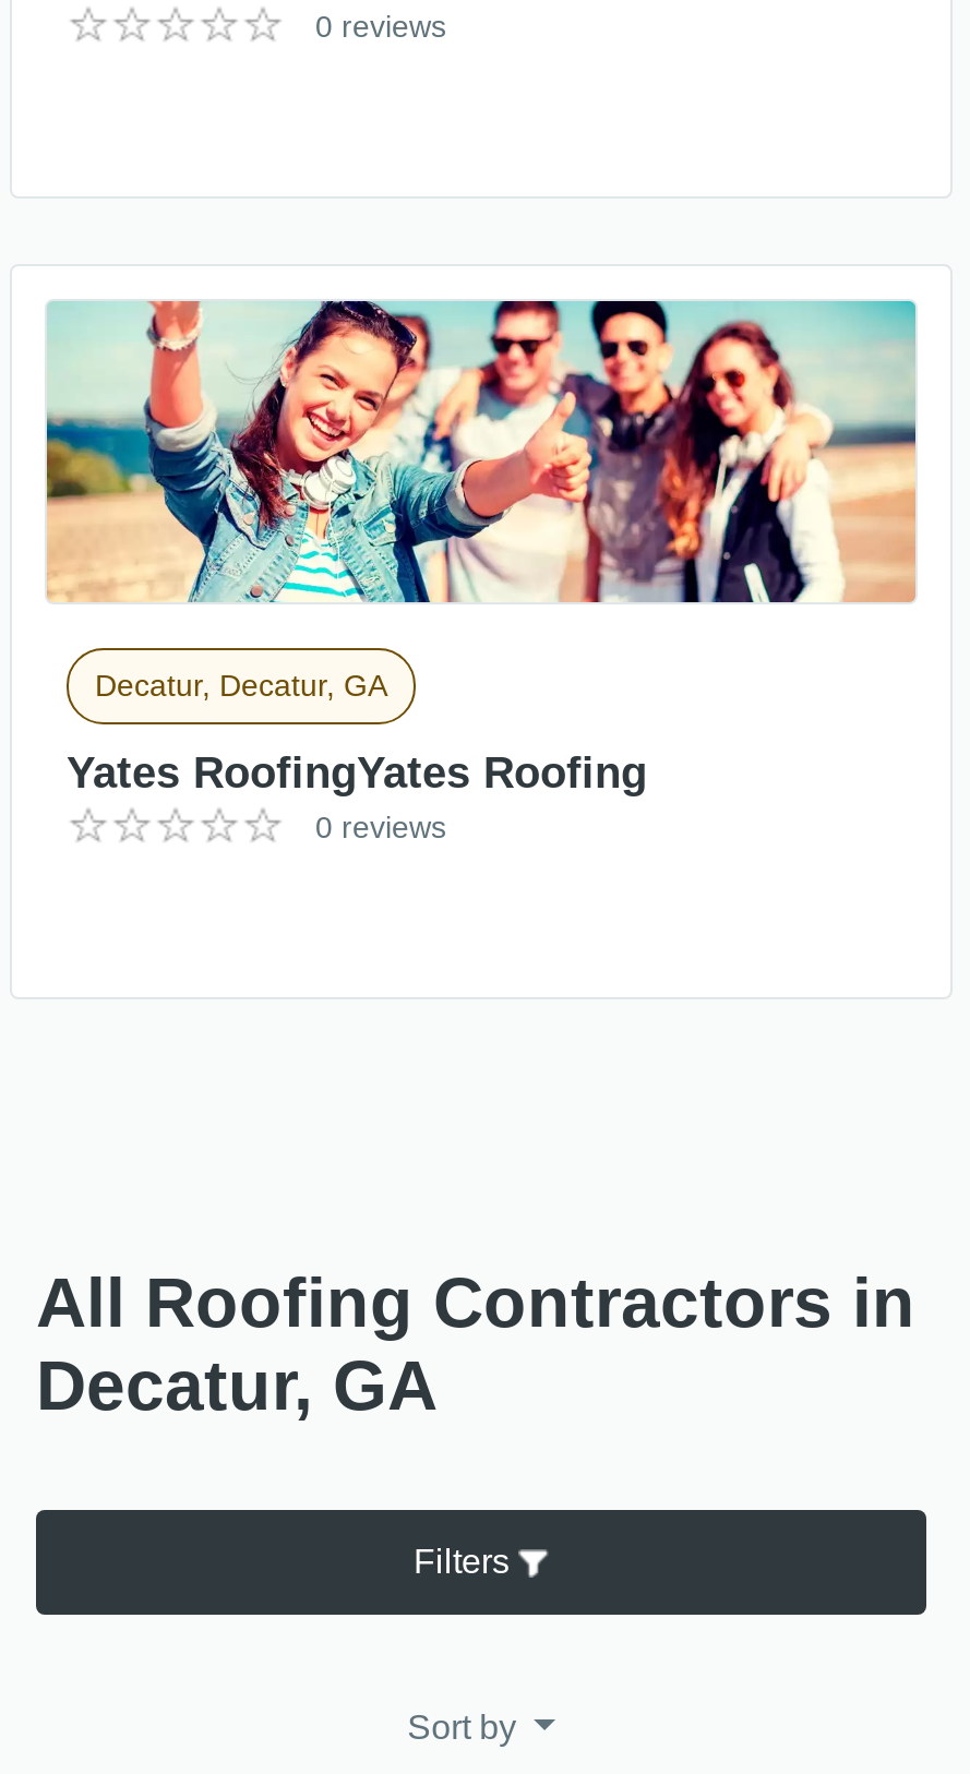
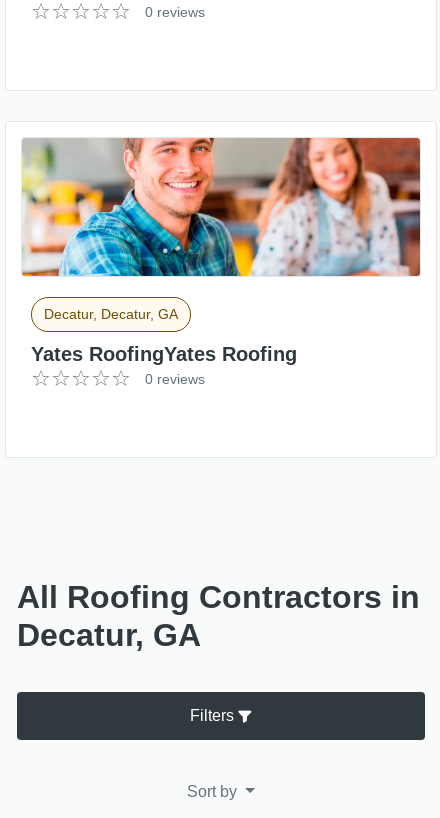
[45,299,918,604] [image] -> [22,137,421,277] [image]

